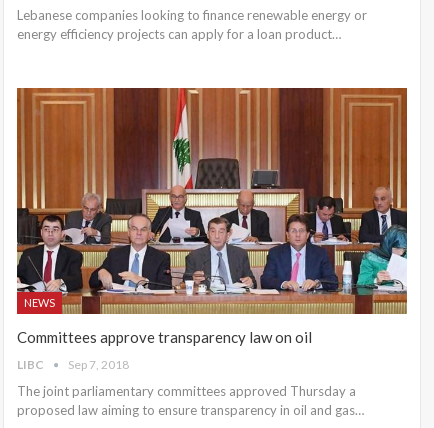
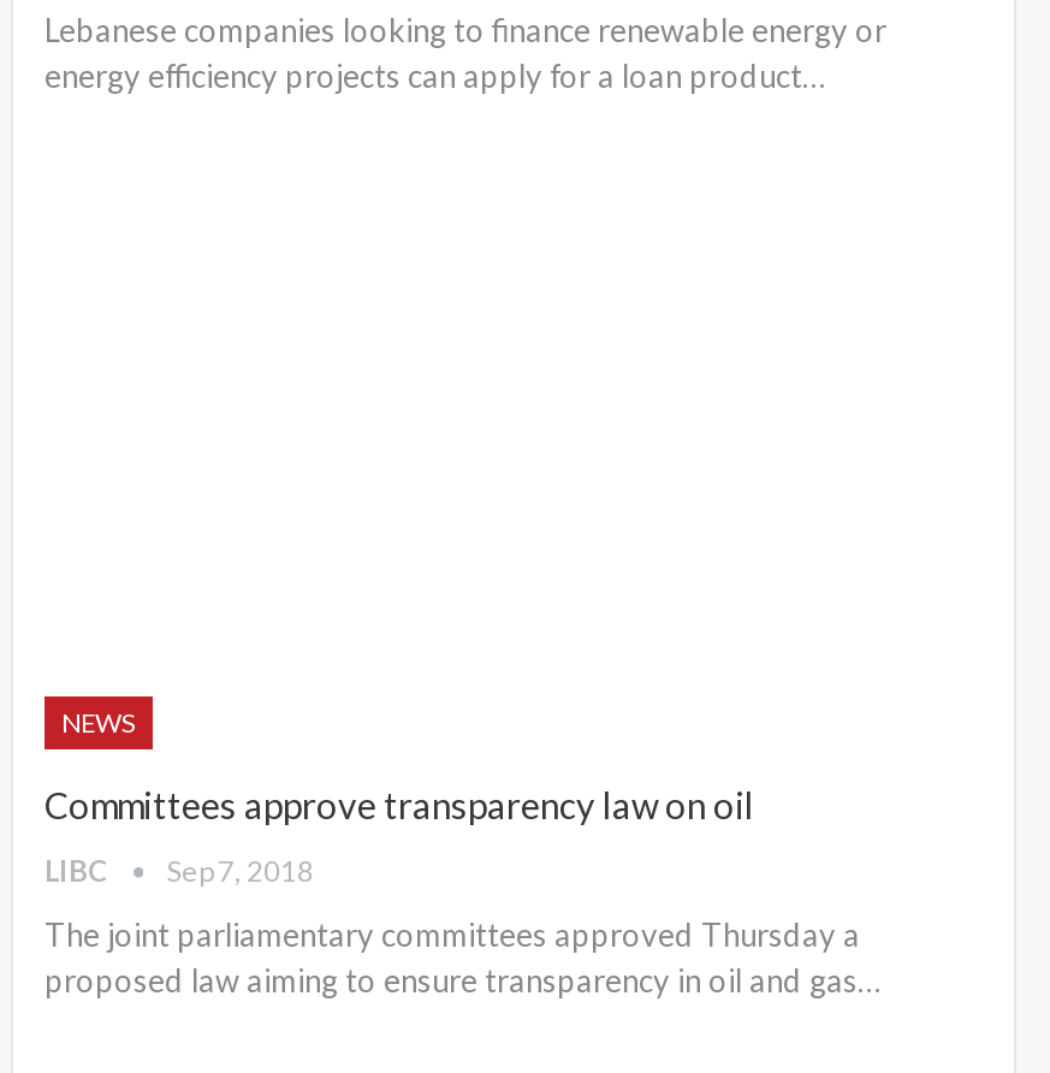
[16,87,408,315] [image] -> none

